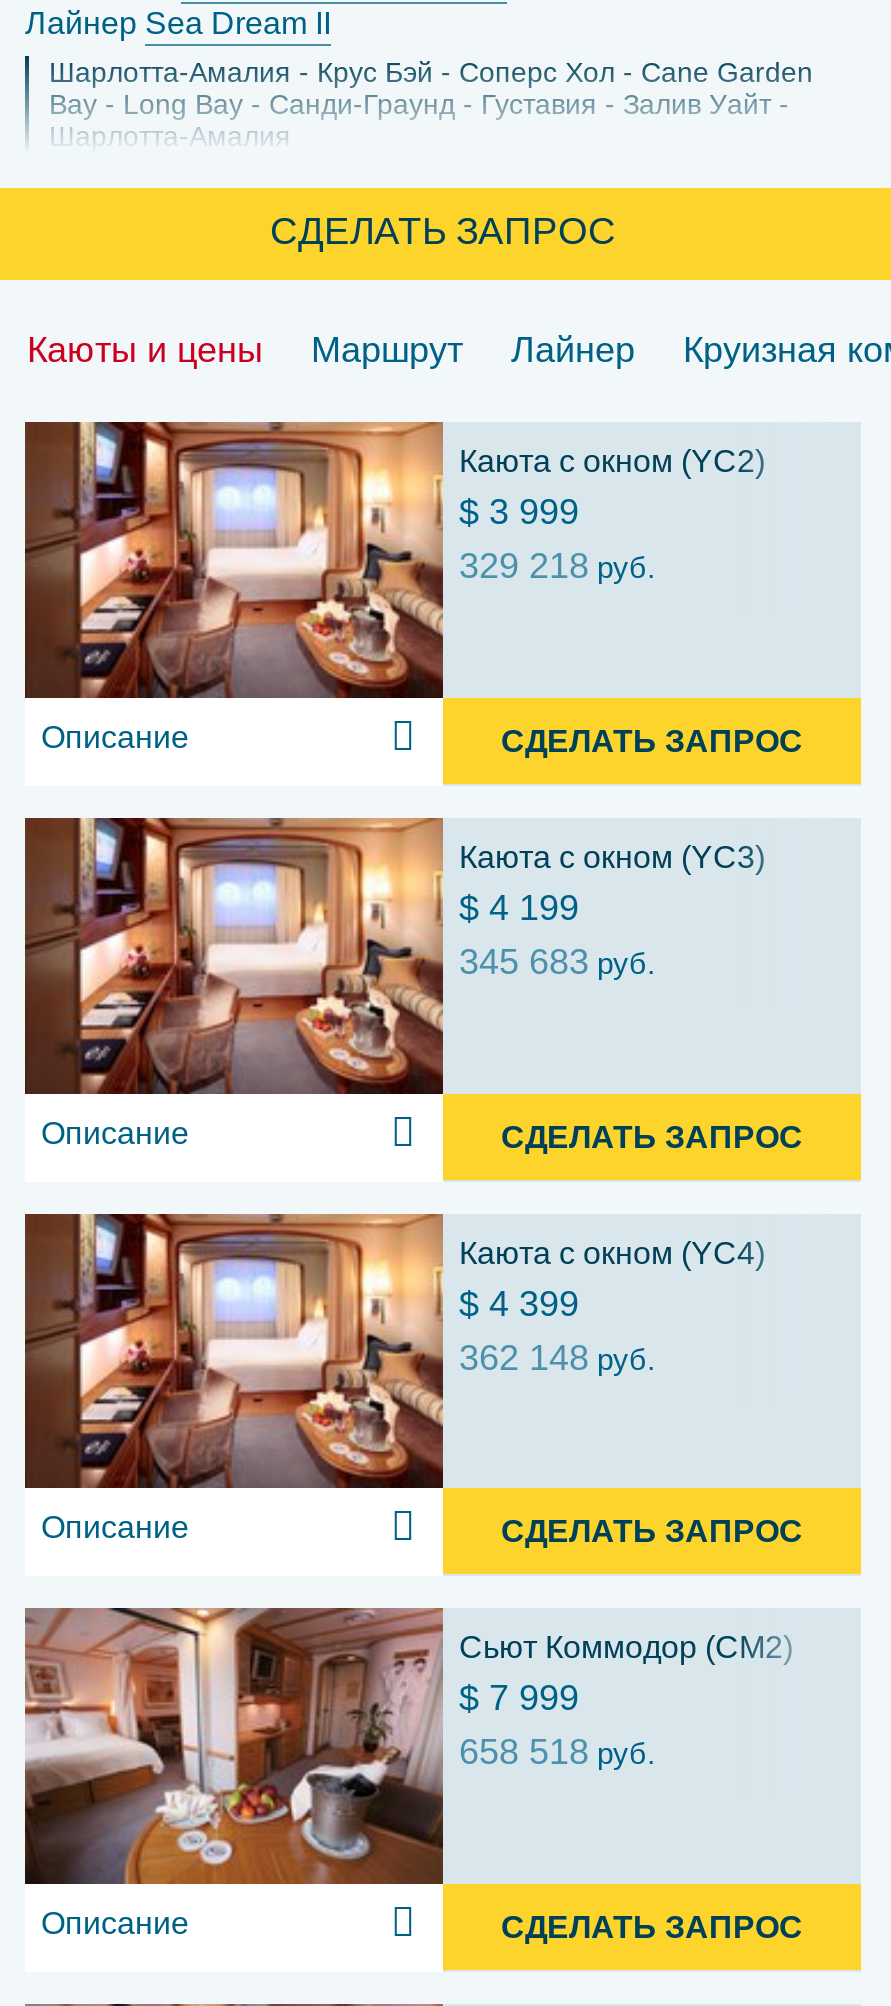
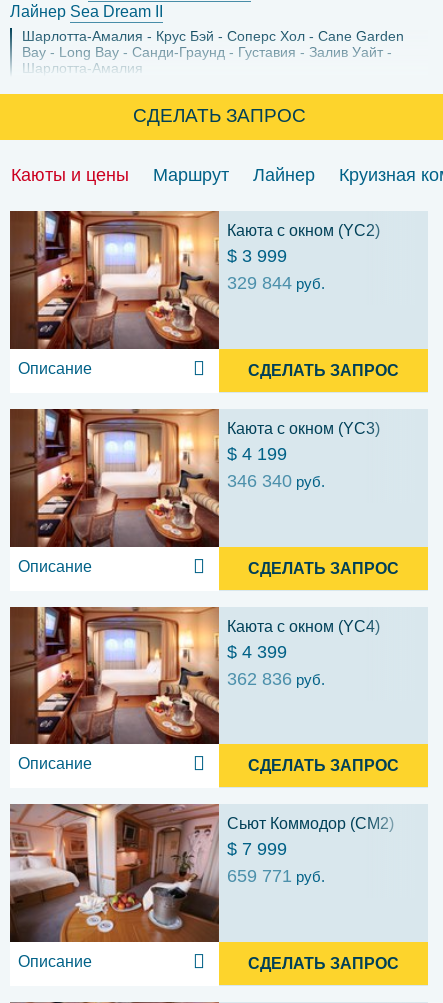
[459,546,655,586] 329 218 руб. -> [227,273,325,293] 329 844 руб.
[459,942,655,982] 345 683 руб. -> [227,471,325,491] 346 340 руб.
[459,1337,655,1377] 362 148 руб. -> [227,669,325,689] 362 836 руб.
[459,1733,655,1773] 658 518 руб. -> [227,866,325,886] 659 771 руб.

